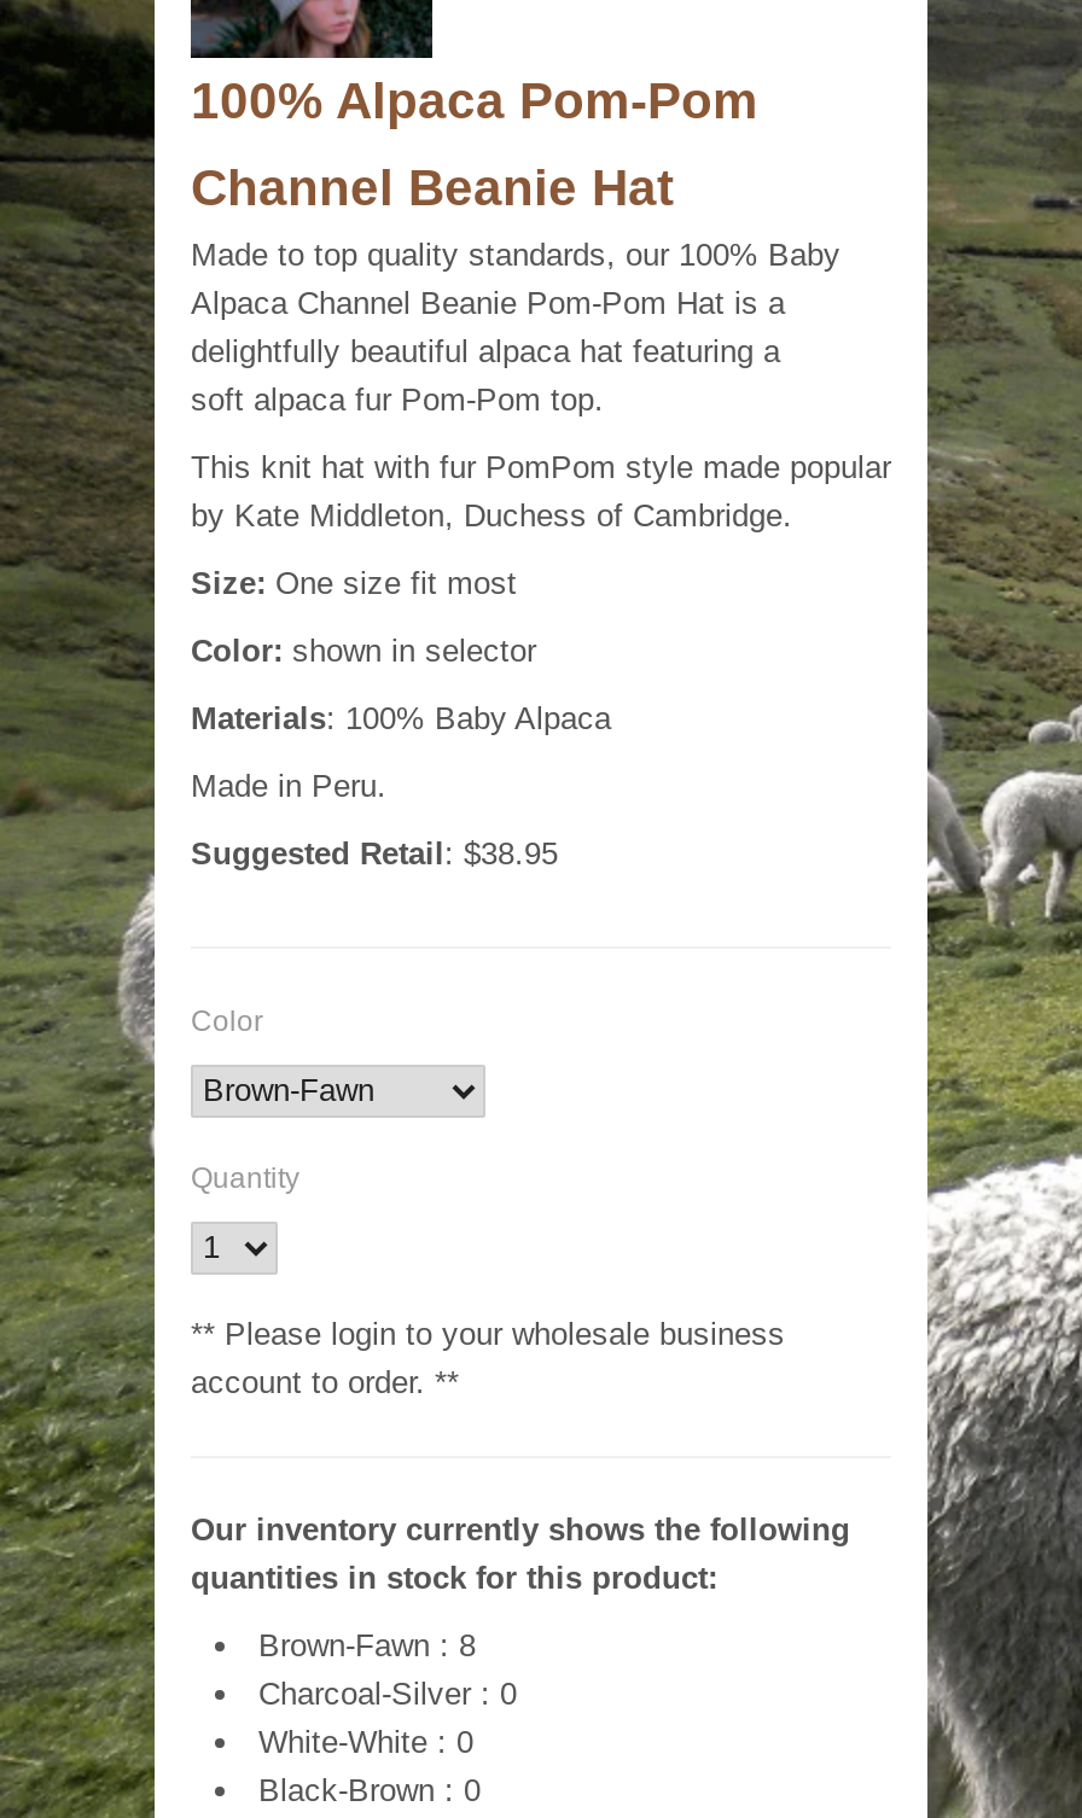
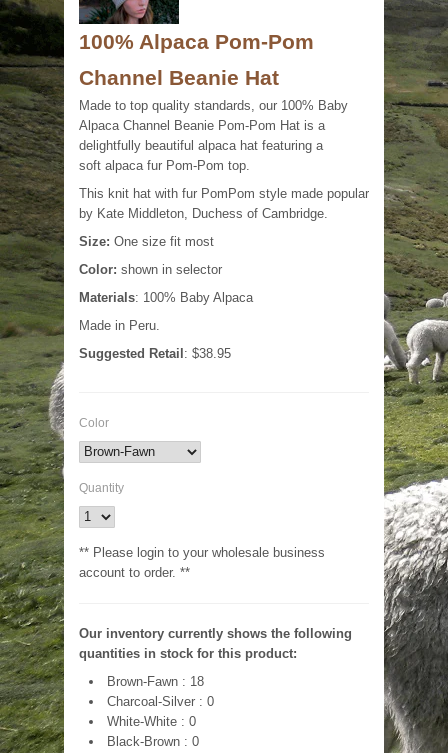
[258,1626,476,1663] Brown-Fawn : 8 -> [107,674,204,689] Brown-Fawn : 18

